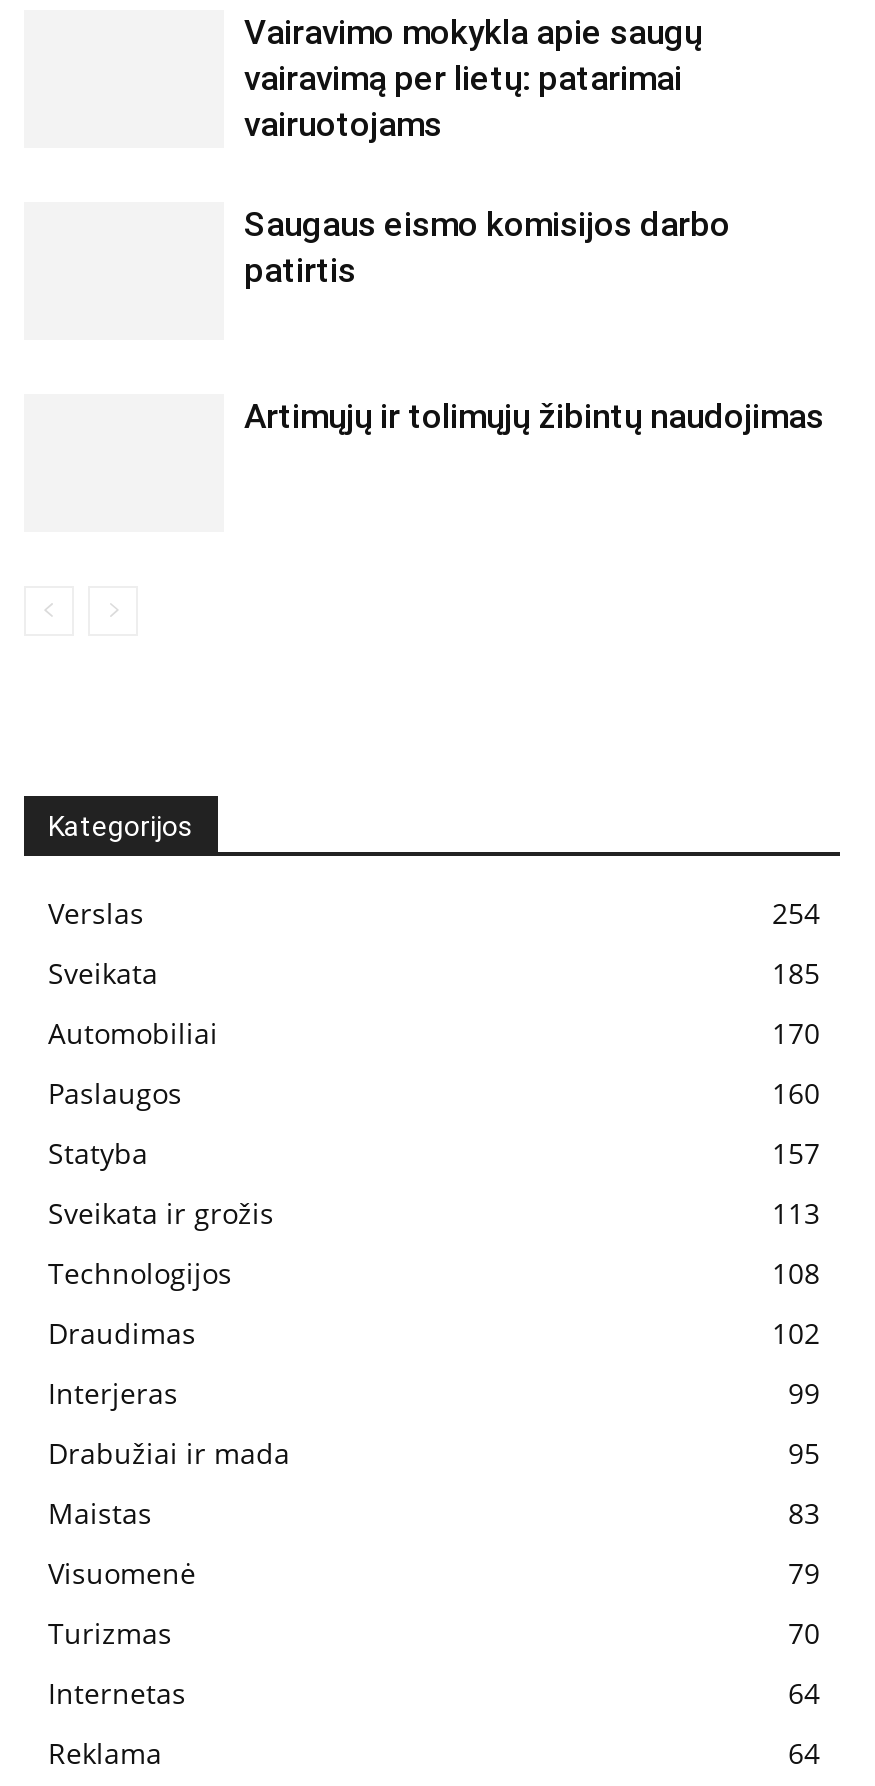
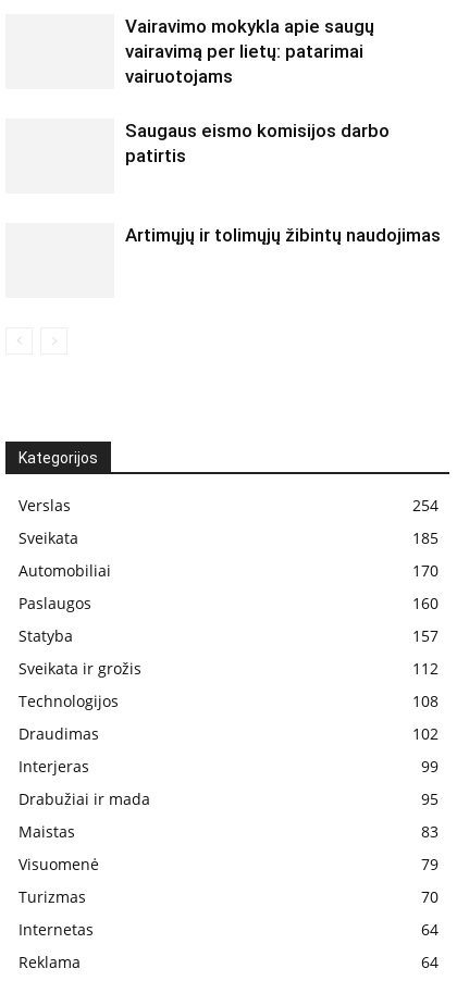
[772,1194,820,1232] 113 -> [412,658,439,678] 112

